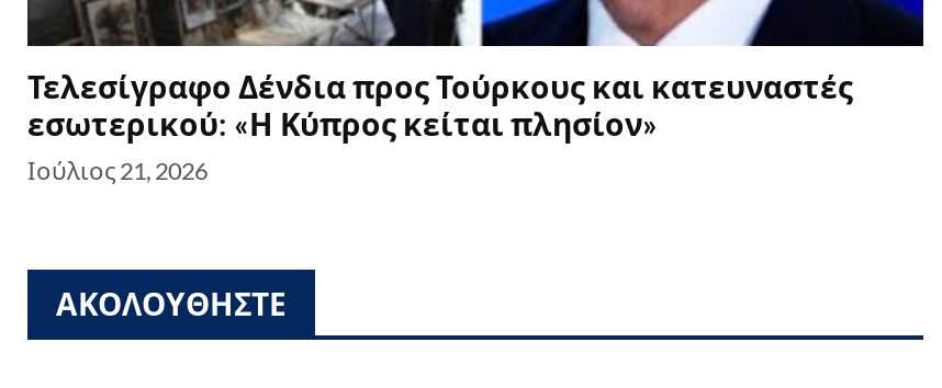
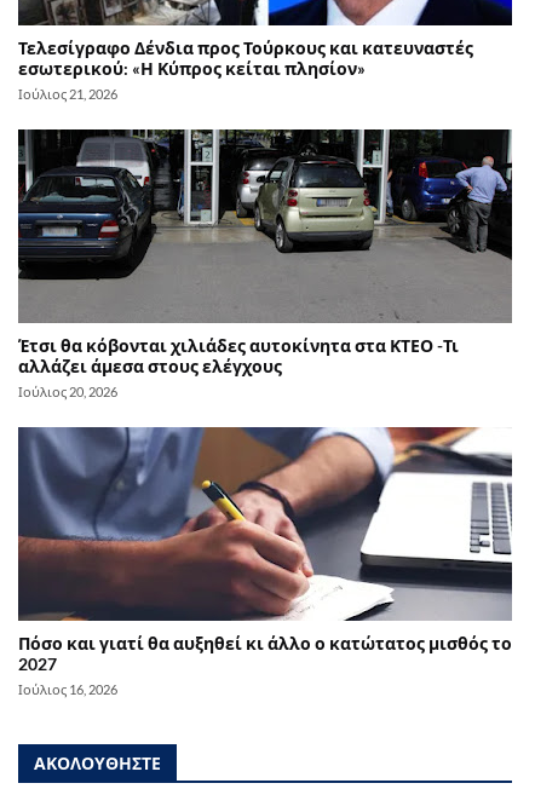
none -> [18,128,513,399] [image] | Έτσι θα κόβονται χιλιάδες αυτοκίνητα στα ΚΤΕΟ -Τι | αλλάζει άμεσα στους ελέγχους | Ιούλιος 20, 2026
none -> [18,426,513,697] [image] | Πόσο και γιατί θα αυξηθεί κι άλλο ο κατώτατος μισθός το | 2027 | Ιούλιος 16, 2026

